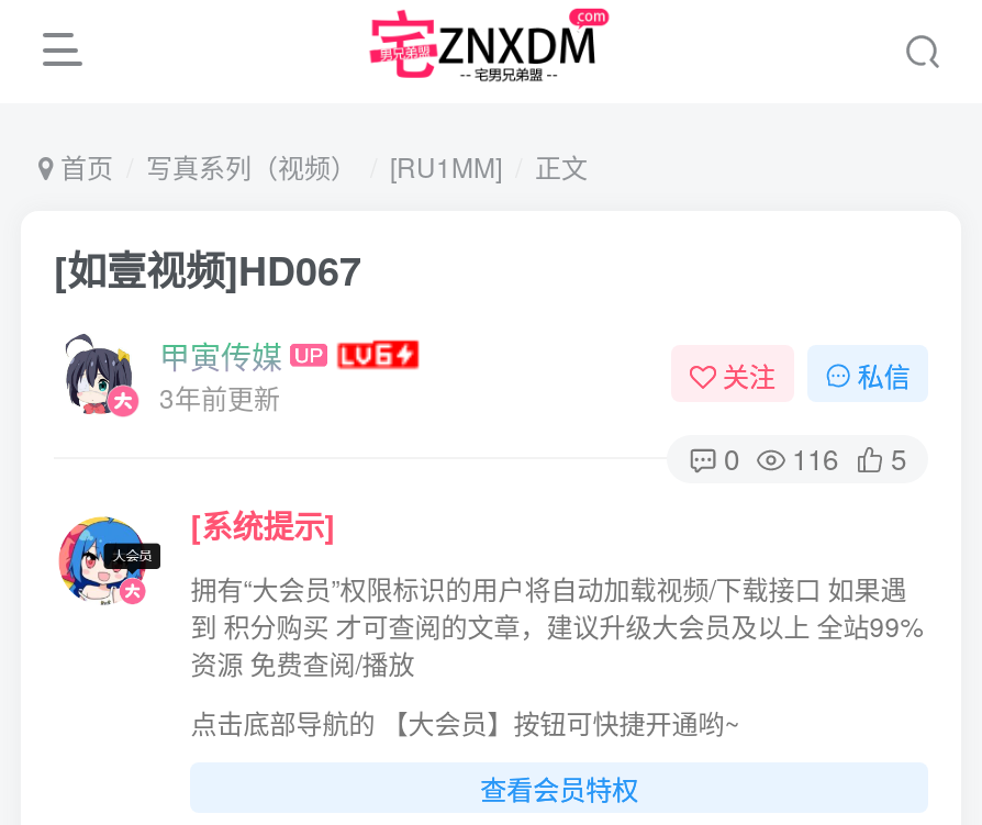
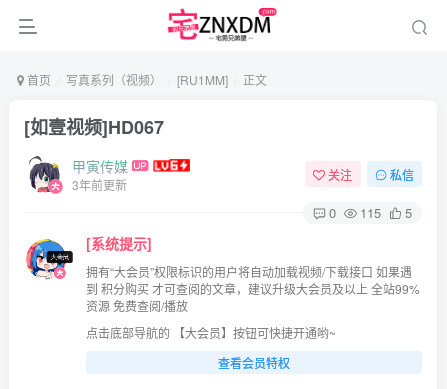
[724,437,906,479] 0 116 5 -> [329,203,412,222] 0 115 5

